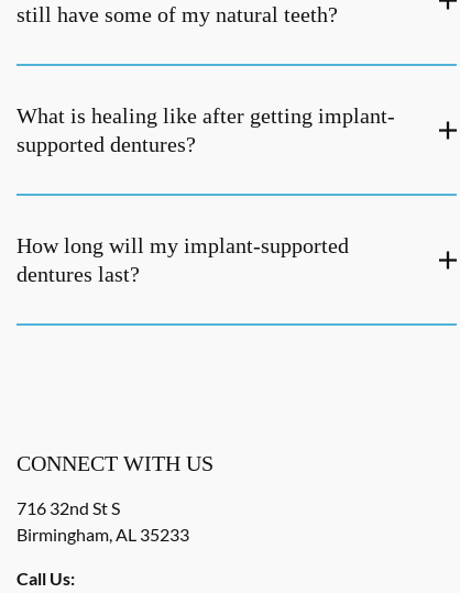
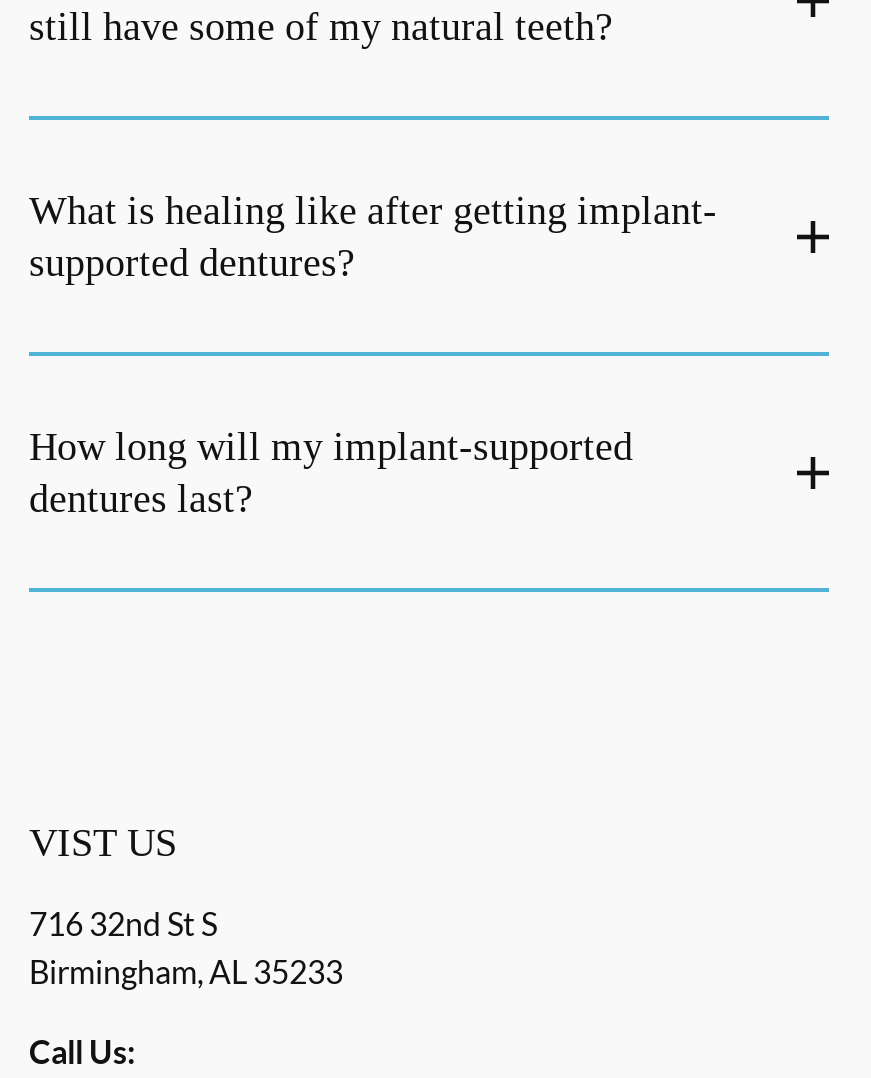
[17,451,213,475] CONNECT WITH US -> [29,820,177,864] VIST US

